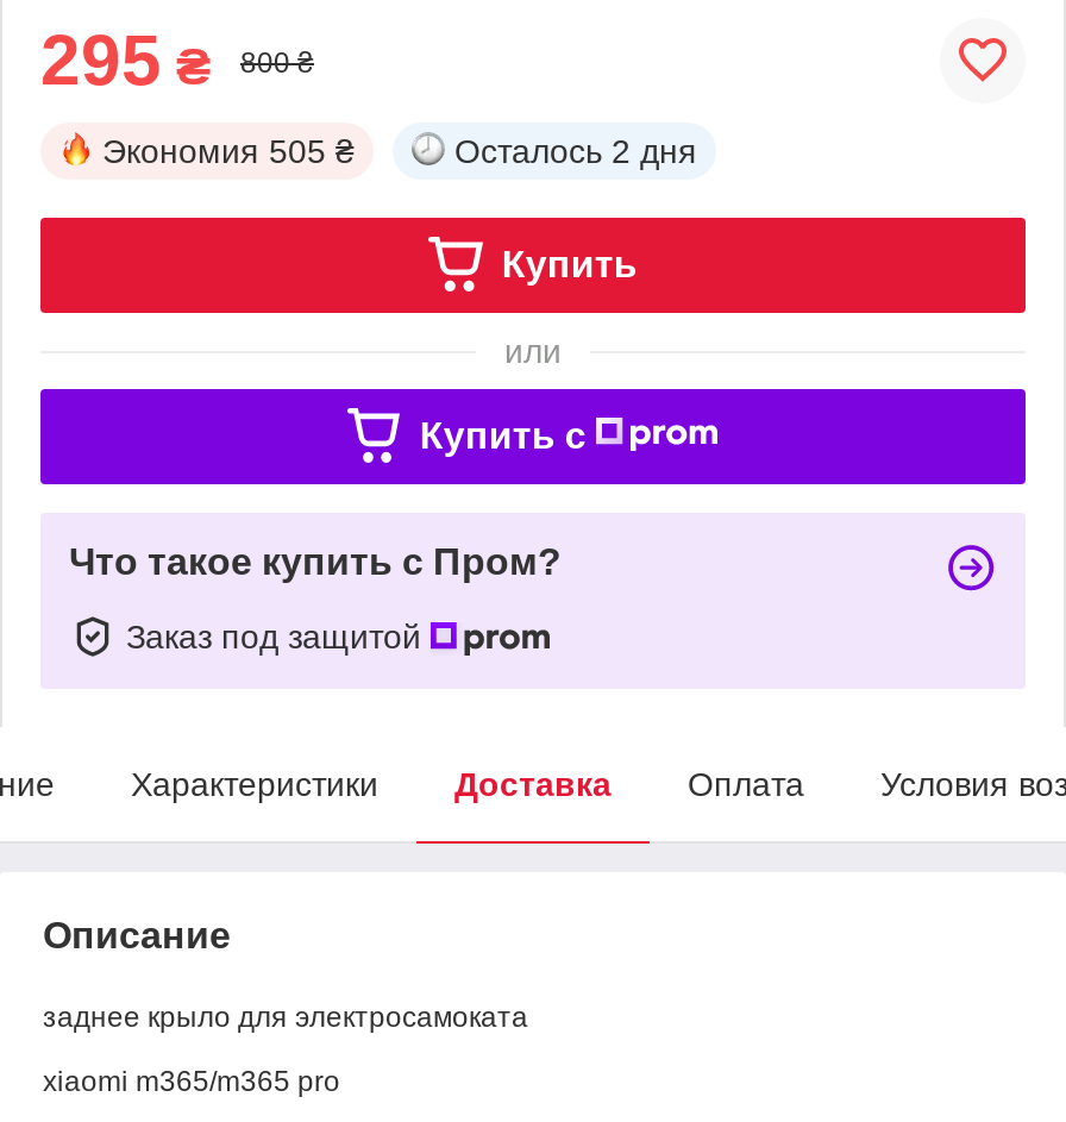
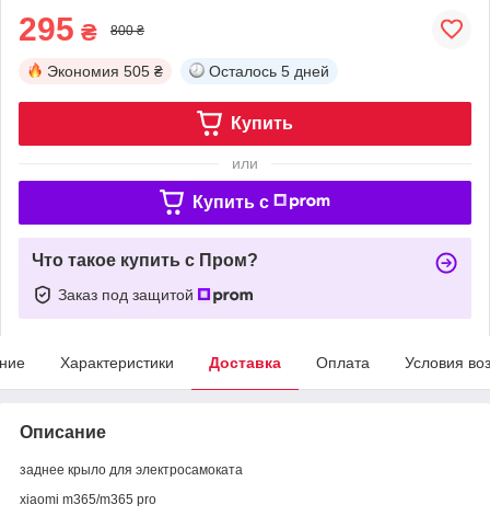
[454,132,697,170] Осталось 2 дня -> [209,62,329,80] Осталось 5 дней

